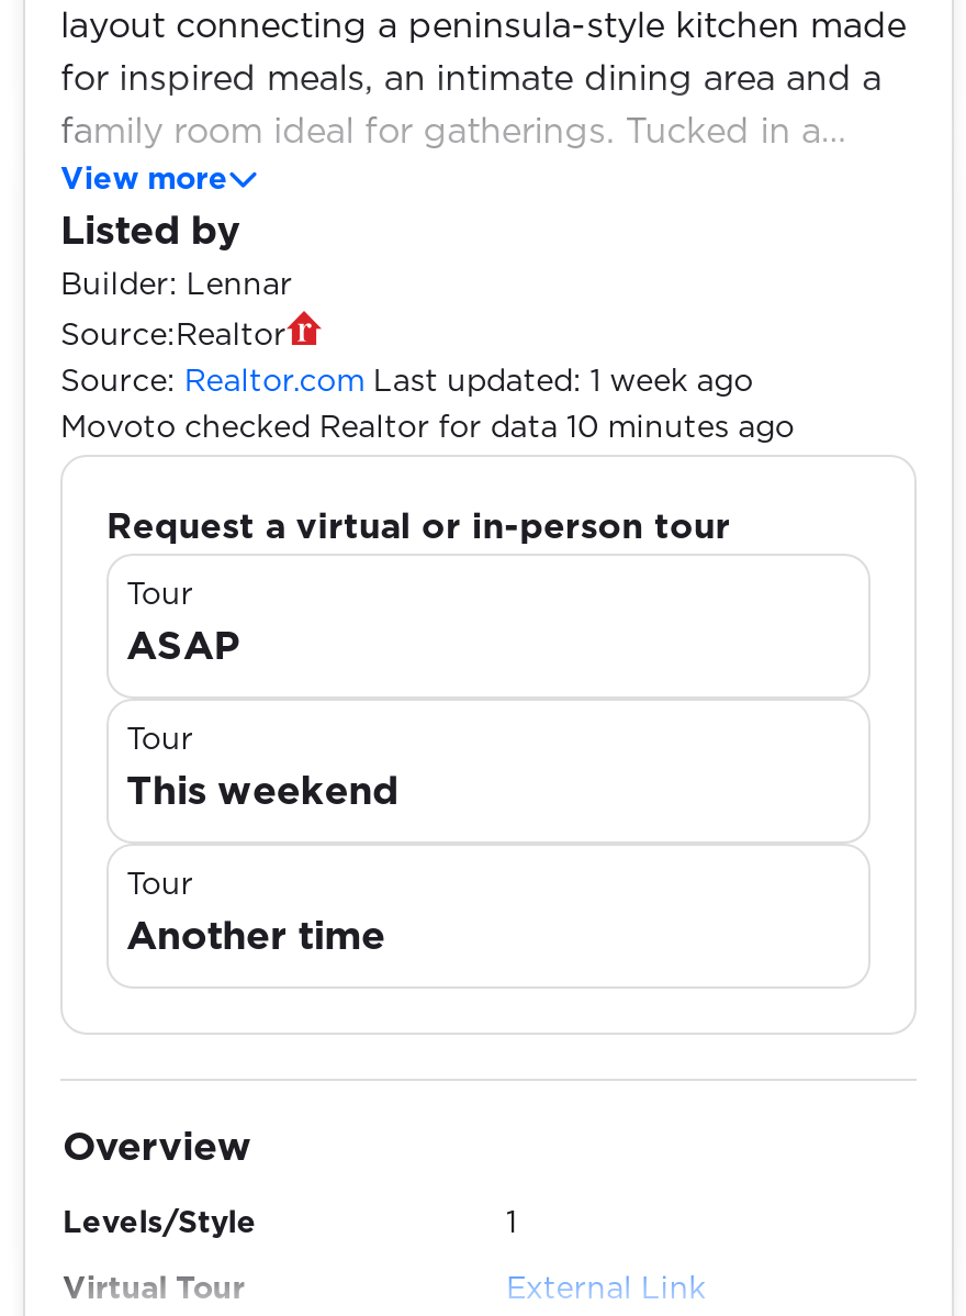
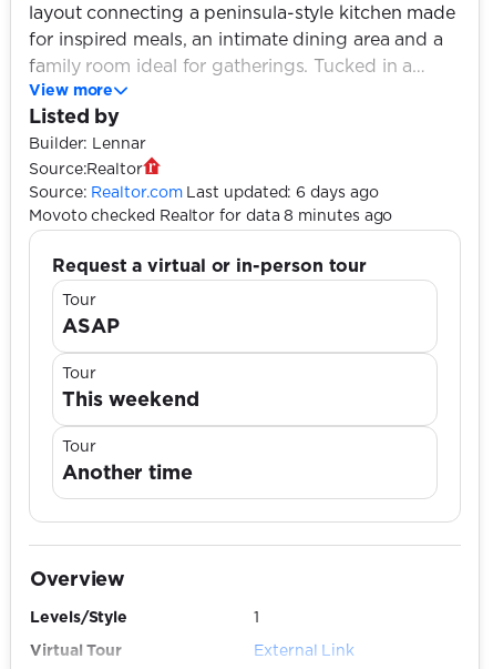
[60,366,753,397] Source: Realtor.com Last updated: 1 week ago -> [29,185,378,200] Source: Realtor.com Last updated: 6 days ago
[60,412,794,443] Movoto checked Realtor for data 10 minutes ago -> [29,208,393,224] Movoto checked Realtor for data 8 minutes ago

